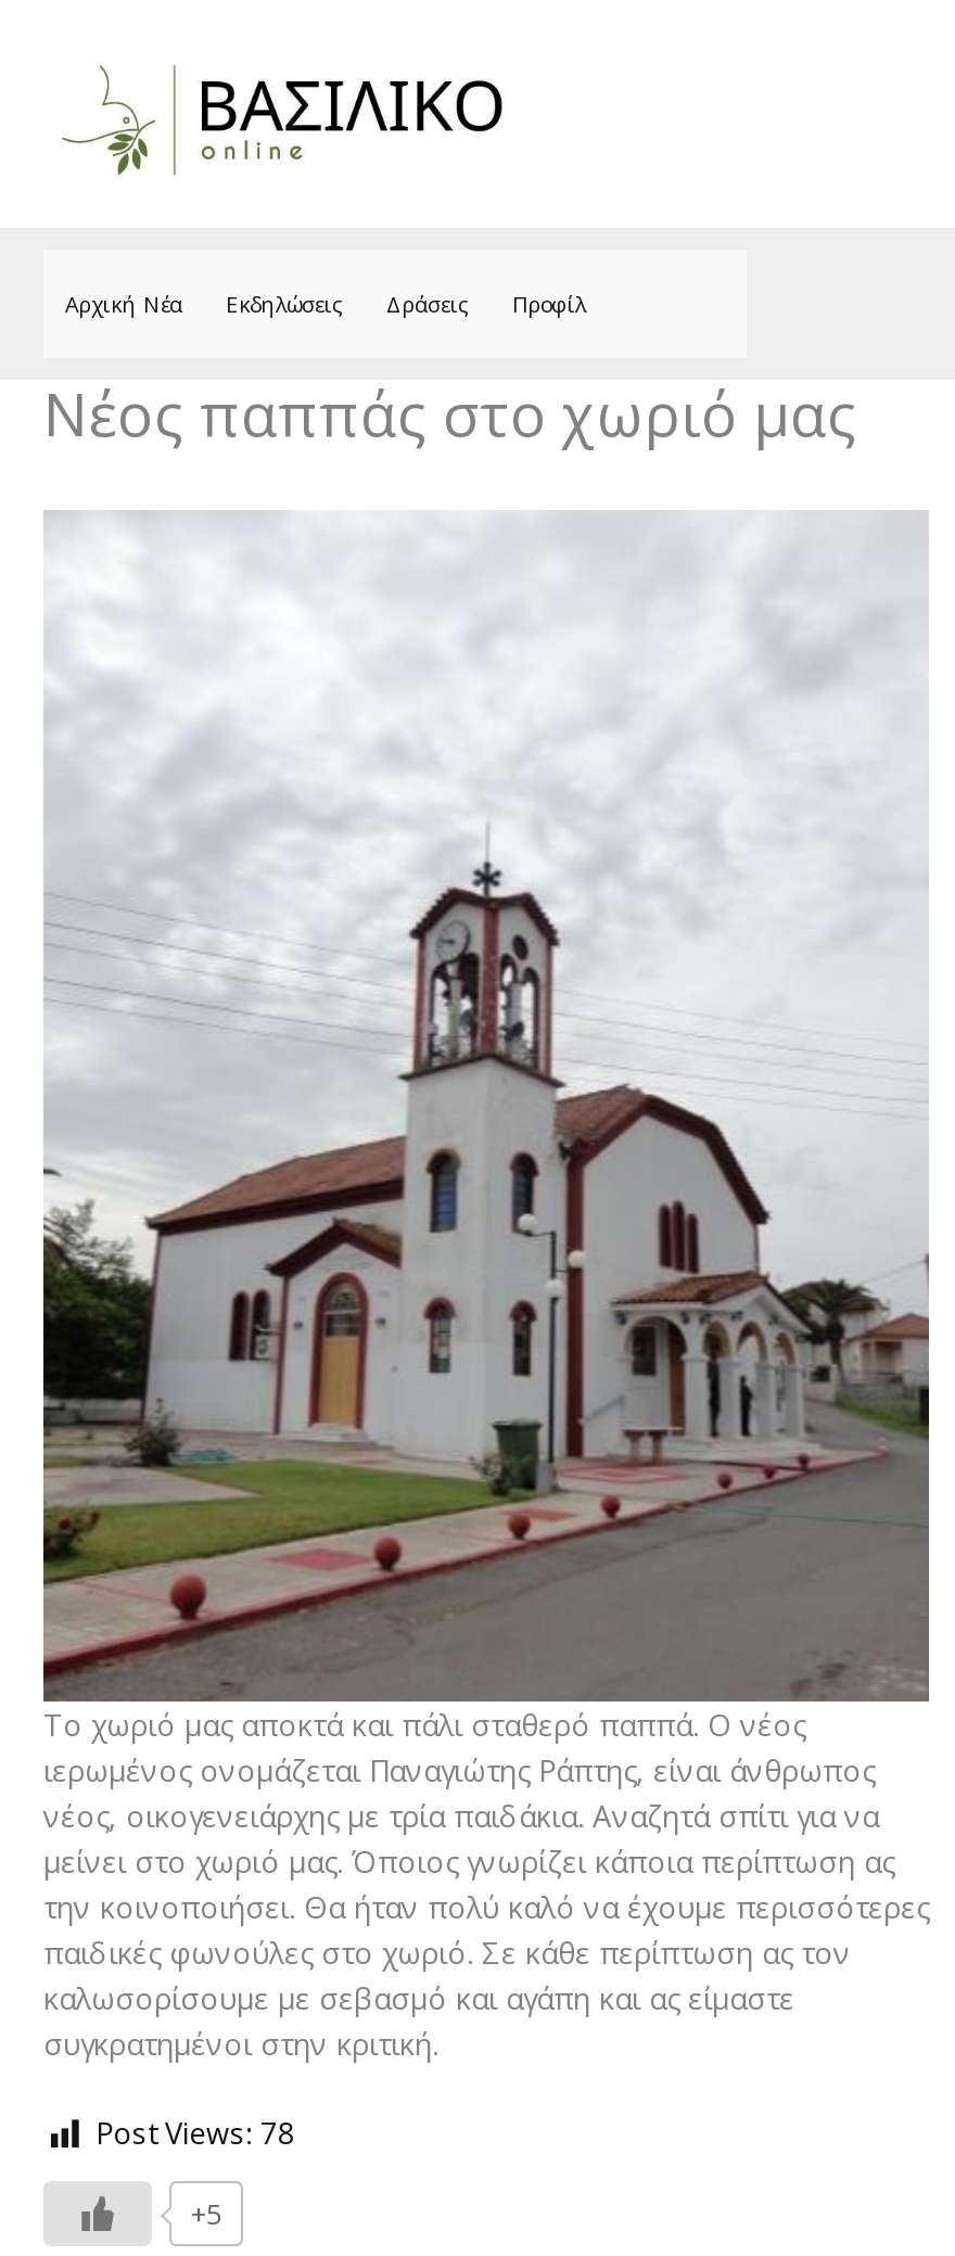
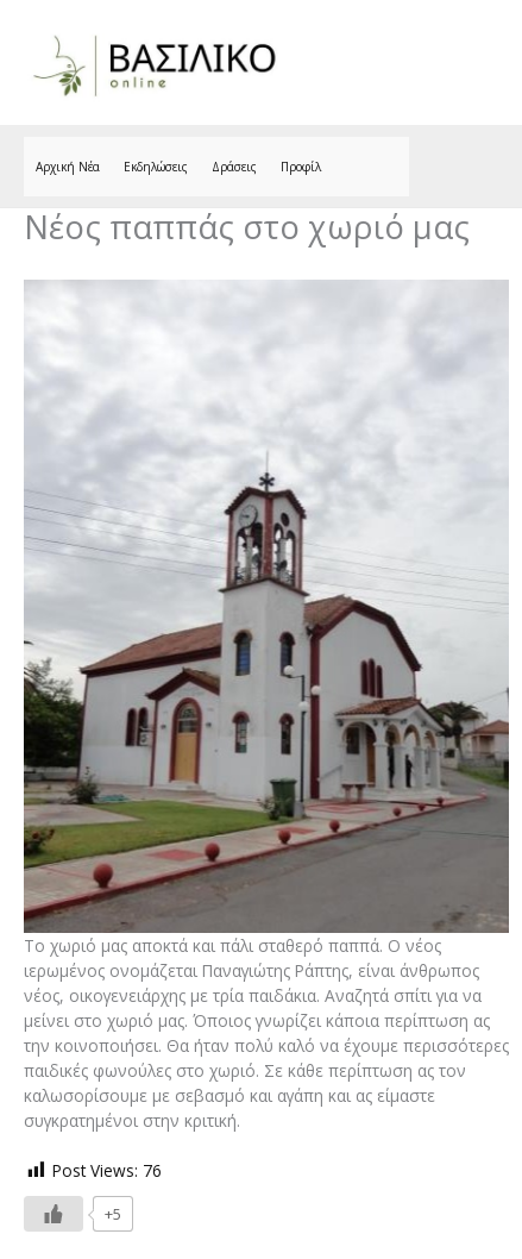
[95,2113,295,2154] Post Views: 78 -> [52,1158,162,1181] Post Views: 76

